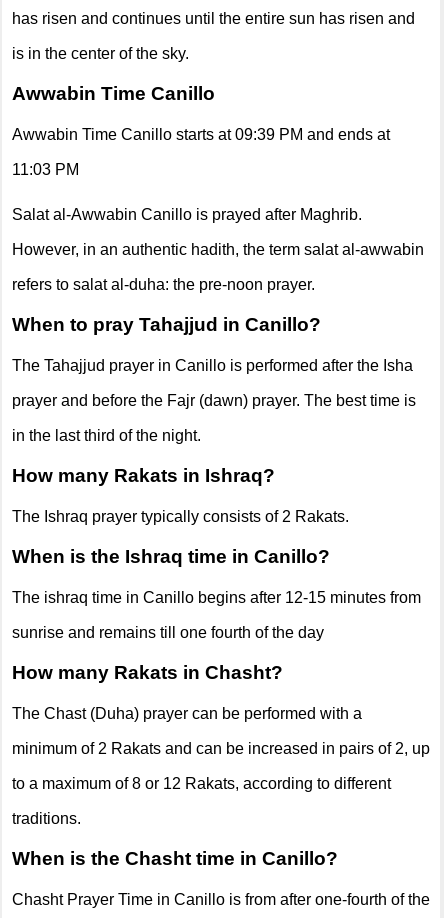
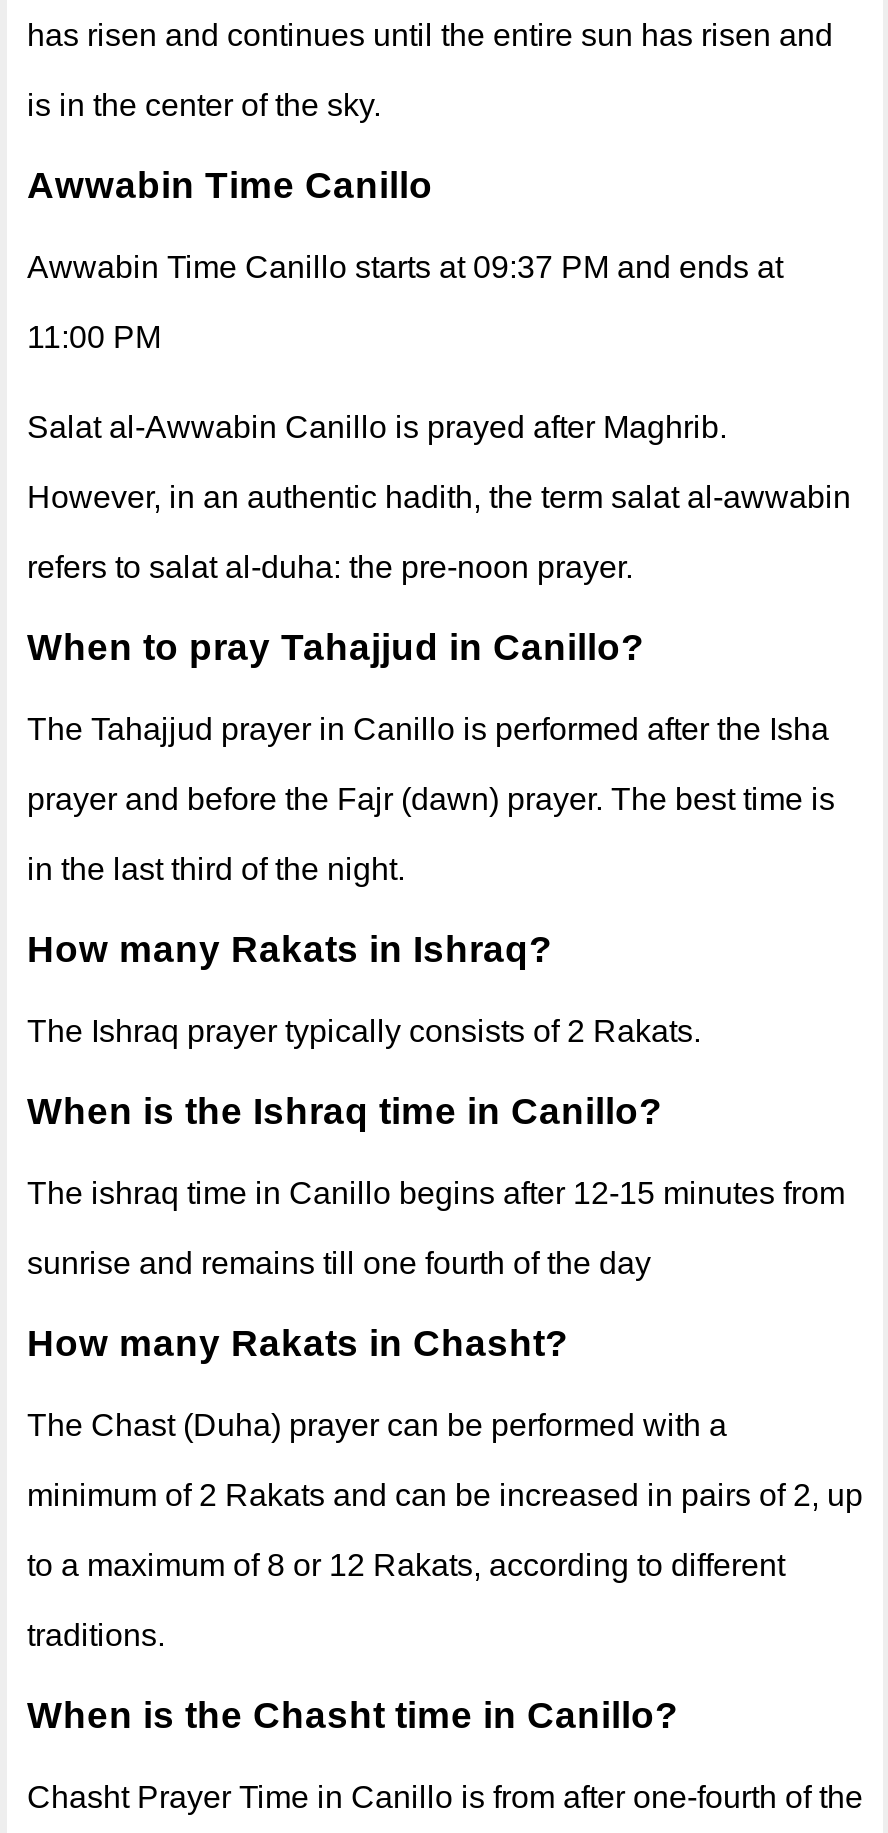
[12,126,390,143] Awwabin Time Canillo starts at 09:39 PM and ends at -> [27,249,783,283] Awwabin Time Canillo starts at 09:37 PM and ends at
[12,161,79,178] 11:03 PM -> [27,319,161,353] 11:00 PM

